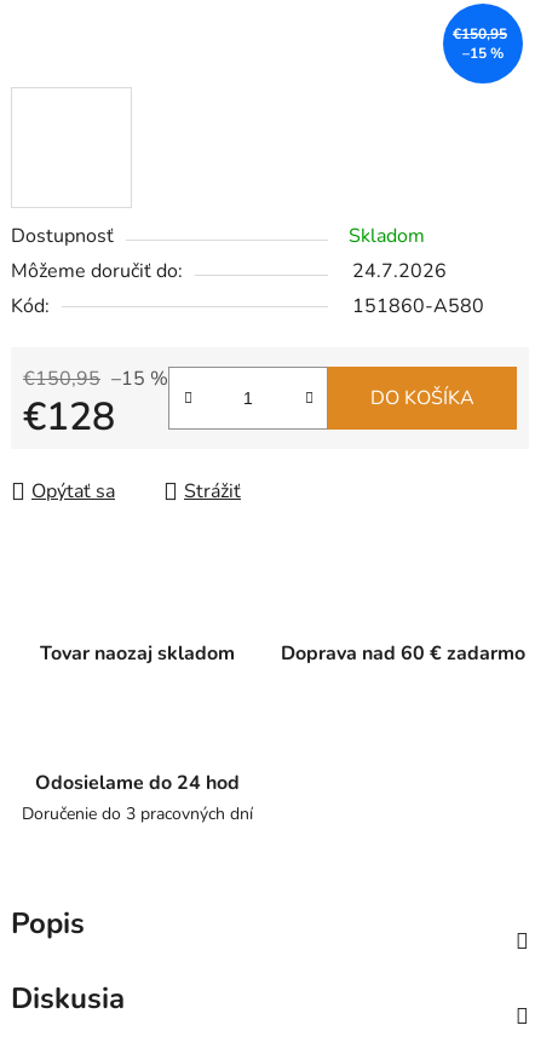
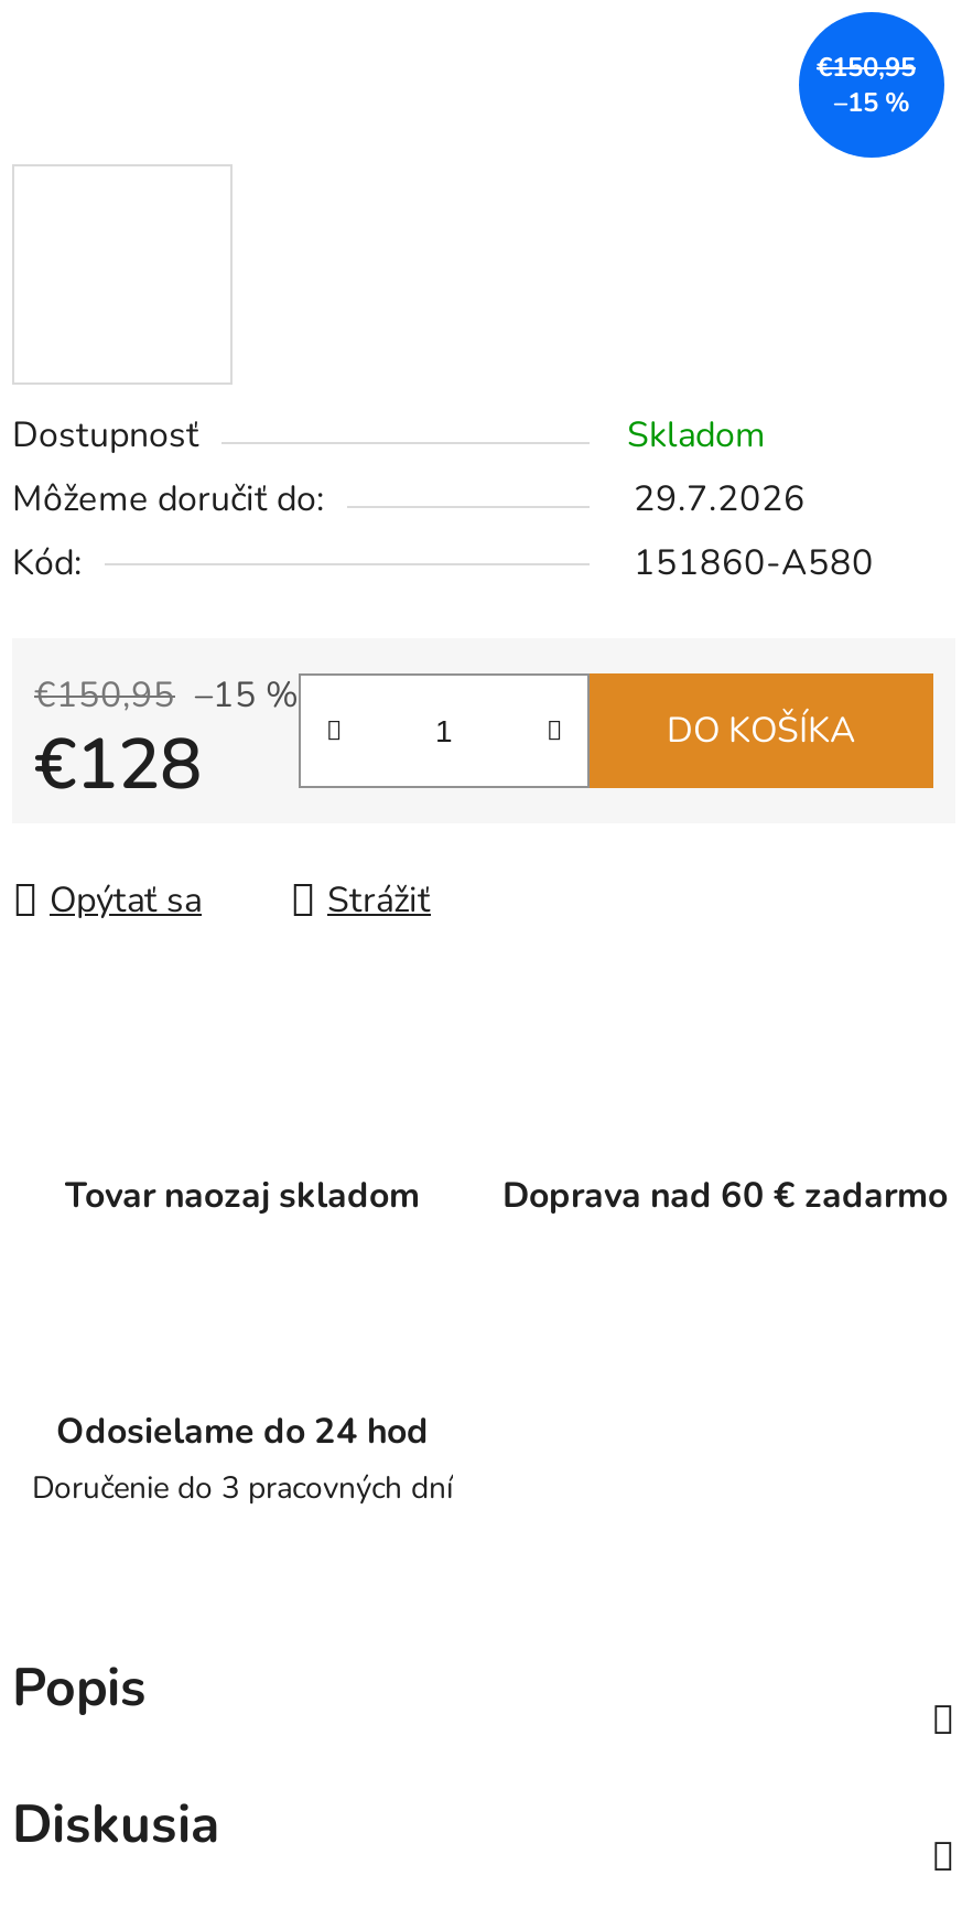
[352,258,447,285] 24.7.2026 -> [634,476,806,524] 29.7.2026

